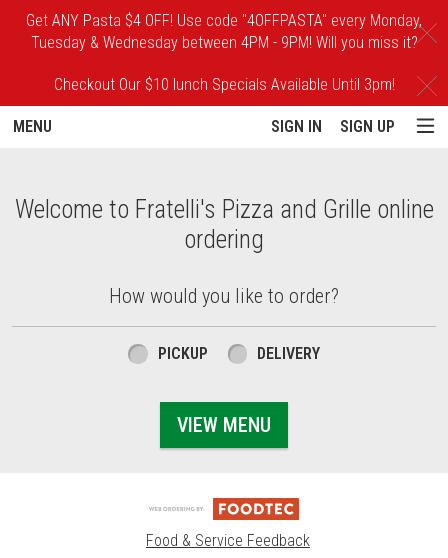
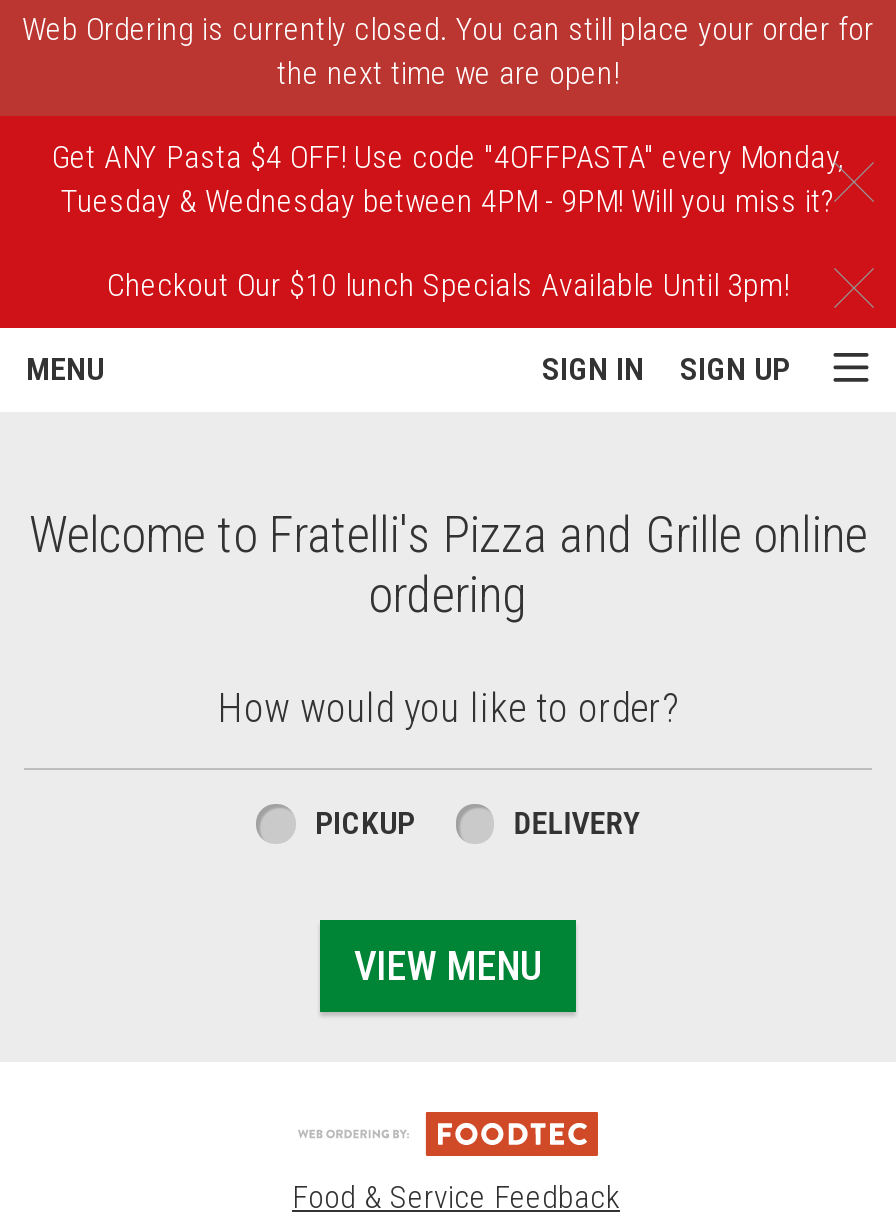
none -> [22,10,874,92] Web Ordering is currently closed. You can still place your order for | the next time we are open!

